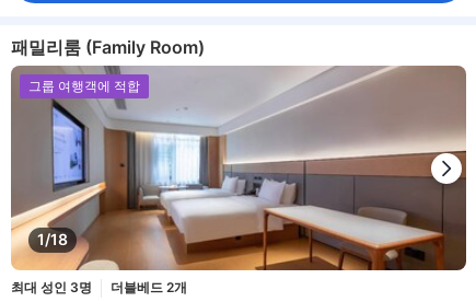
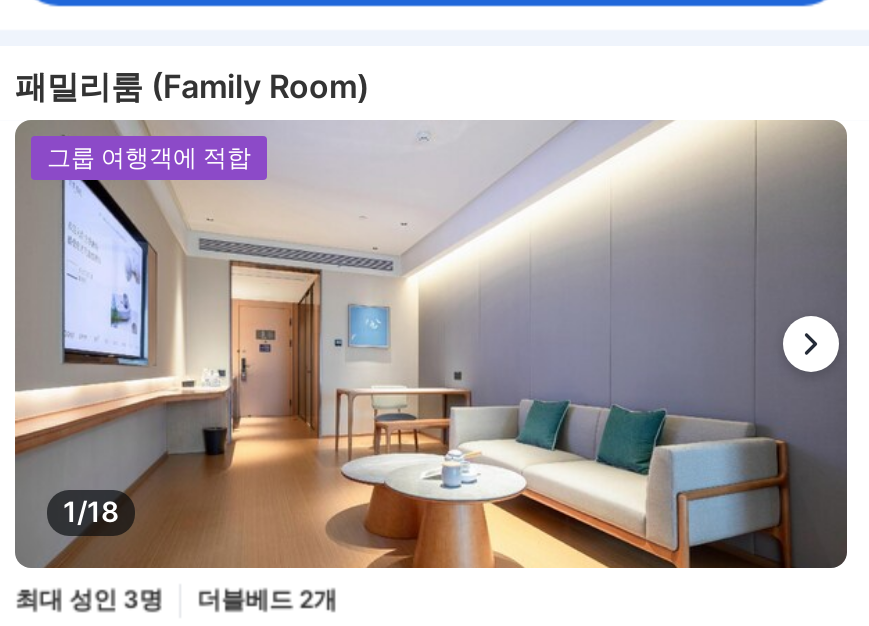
[11,66,466,271] [image] -> [13,120,847,570] [image]

